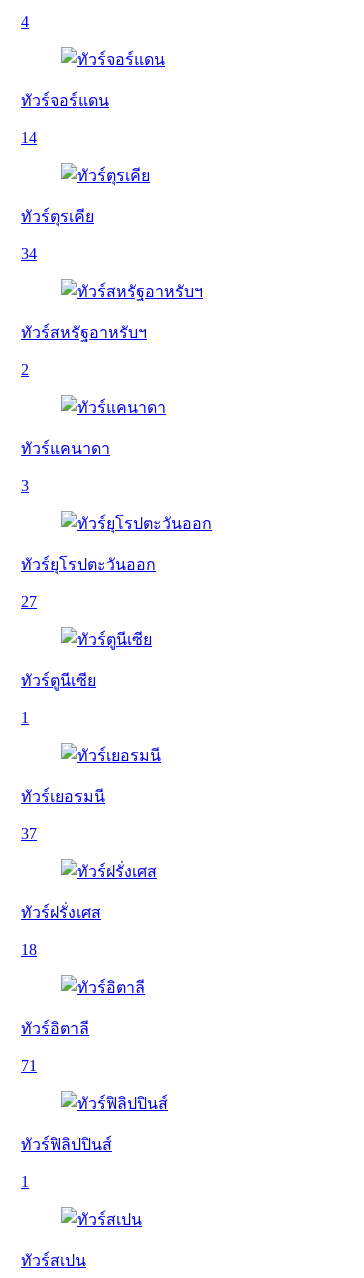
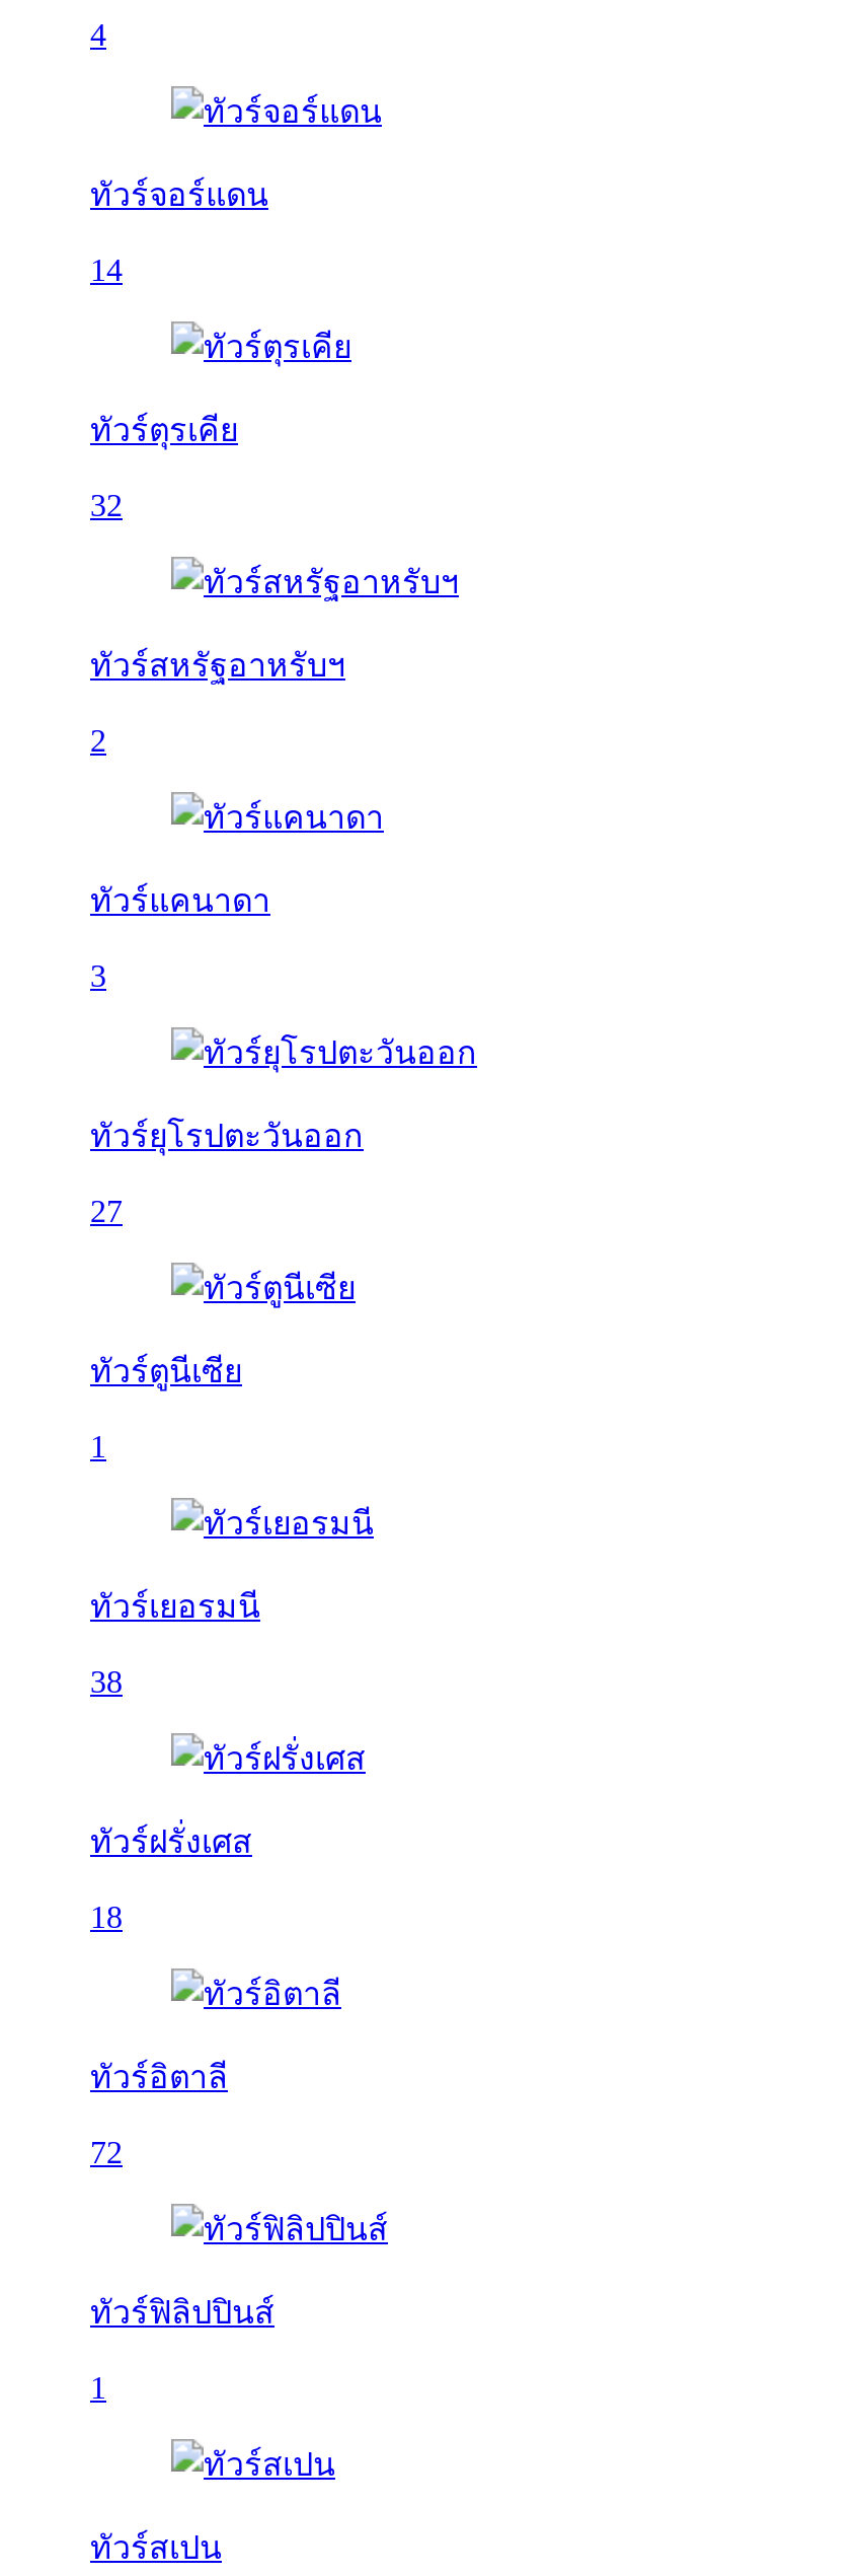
[21,245,37,262] 34 -> [90,488,123,522] 32
[21,825,37,842] 37 -> [90,1664,123,1699] 38
[21,1057,37,1074] 71 -> [90,2135,123,2169] 72

